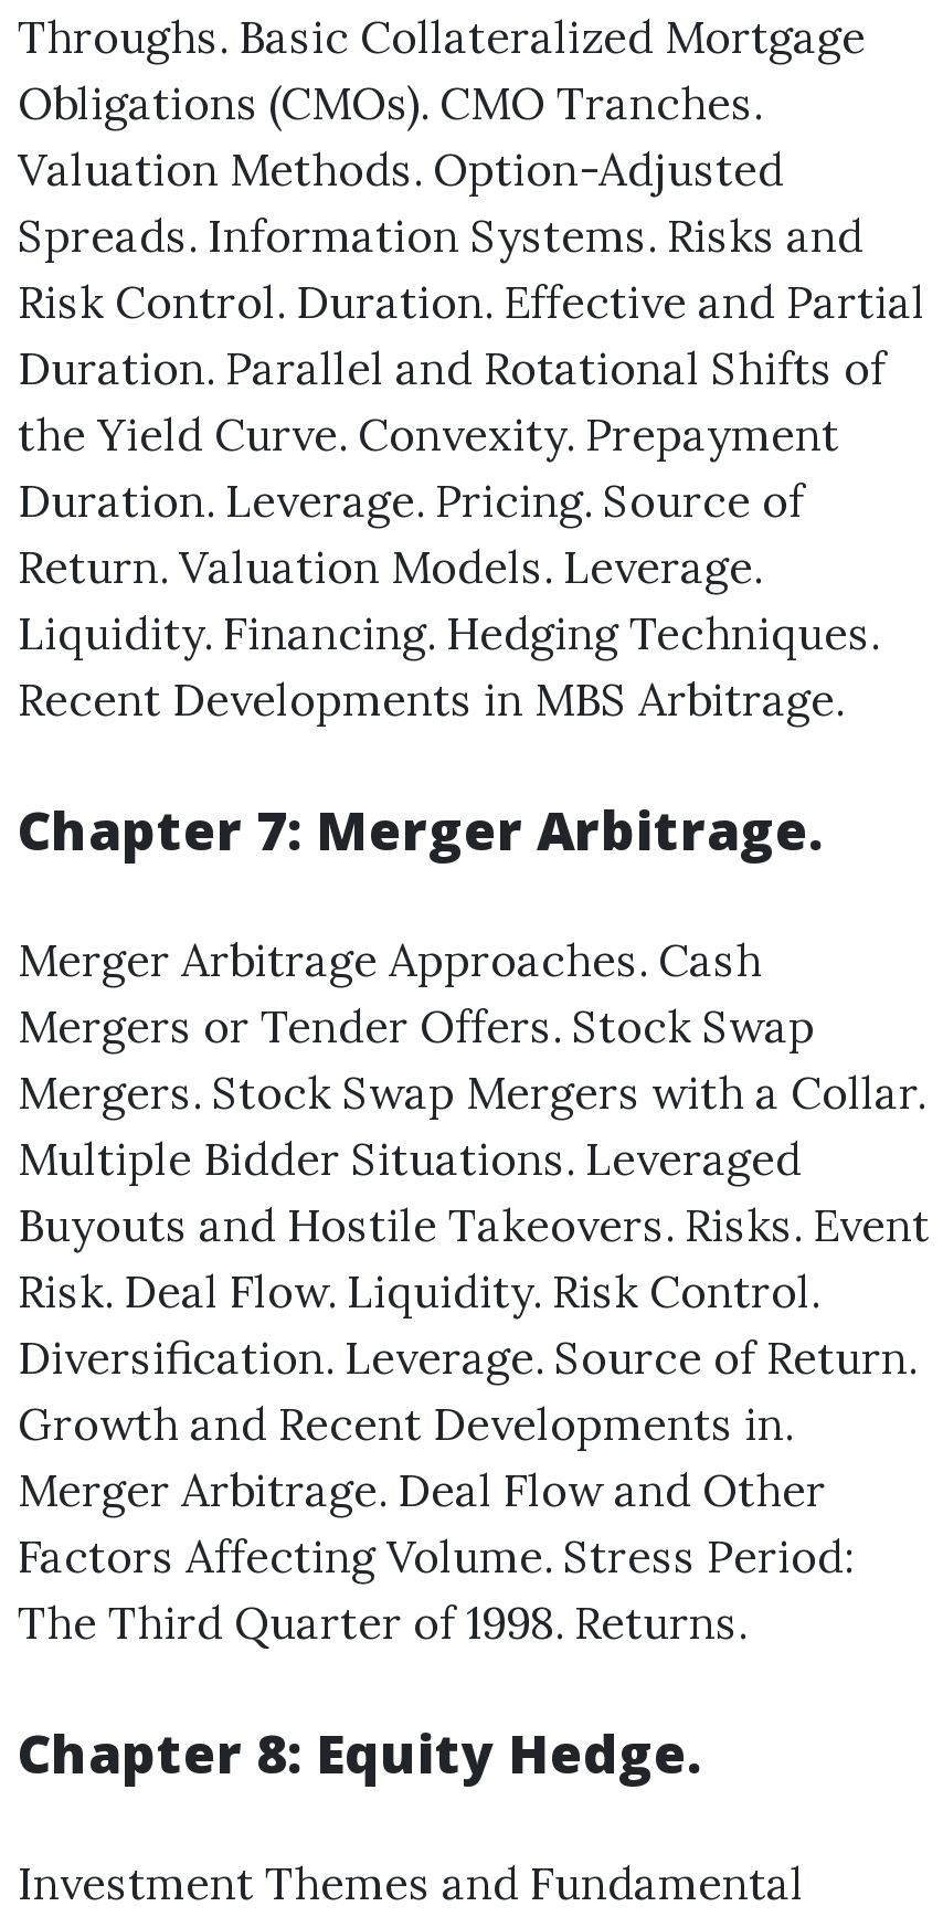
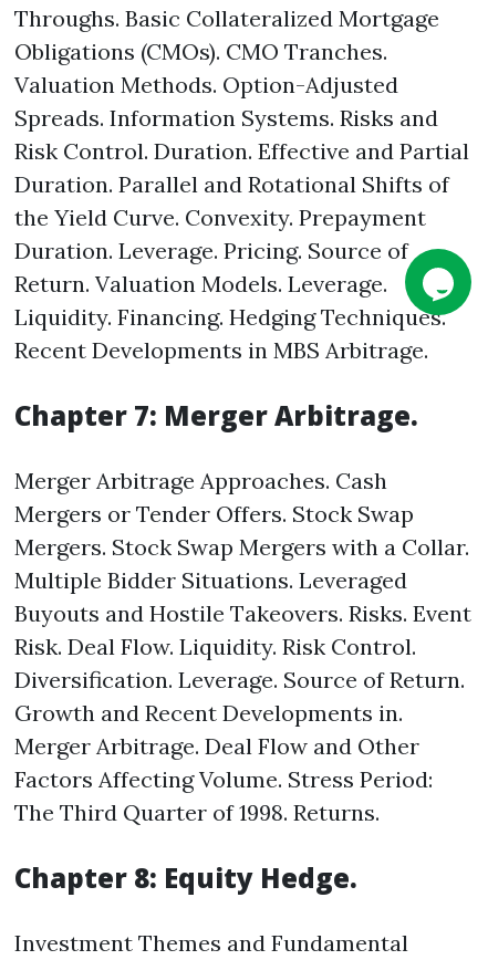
none -> [404,248,473,314] [image]

